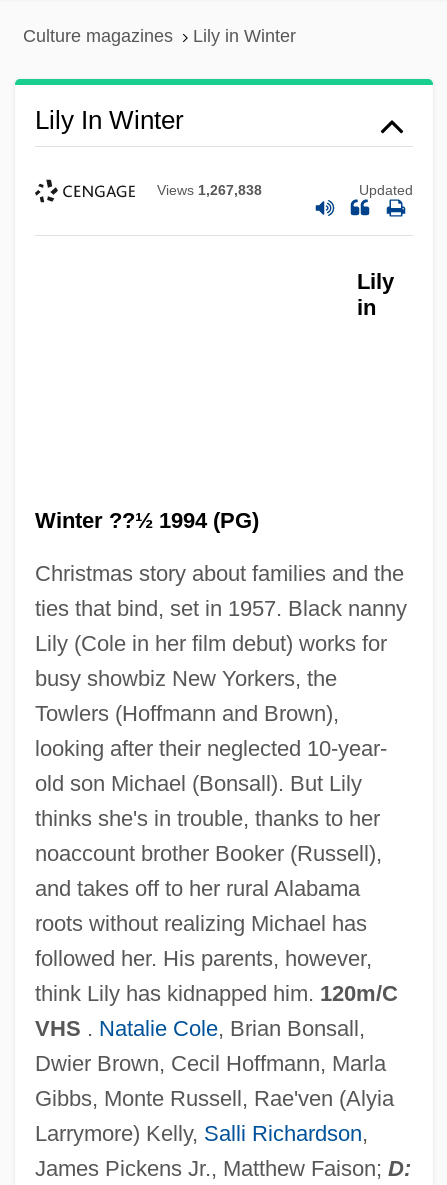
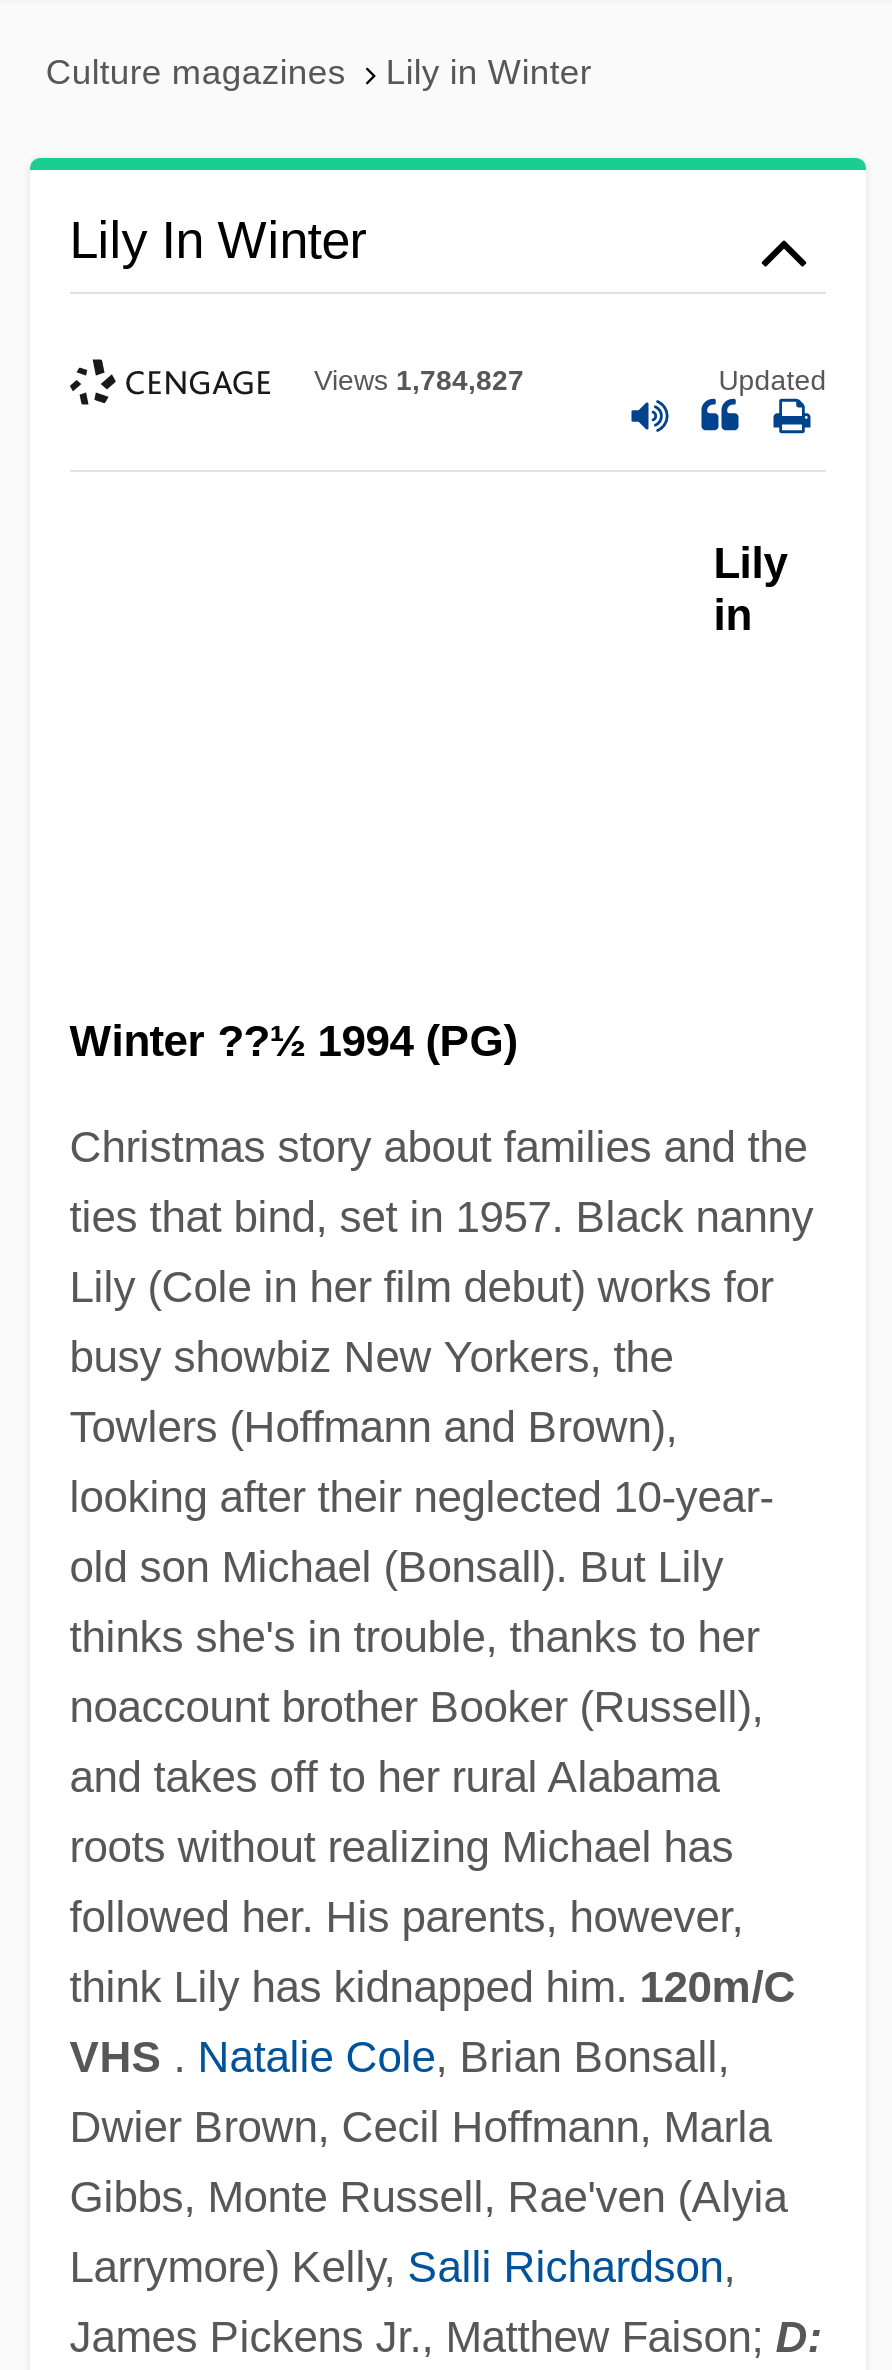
[157,182,262,198] Views 1,267,838 -> [314,365,524,397] Views 1,784,827

